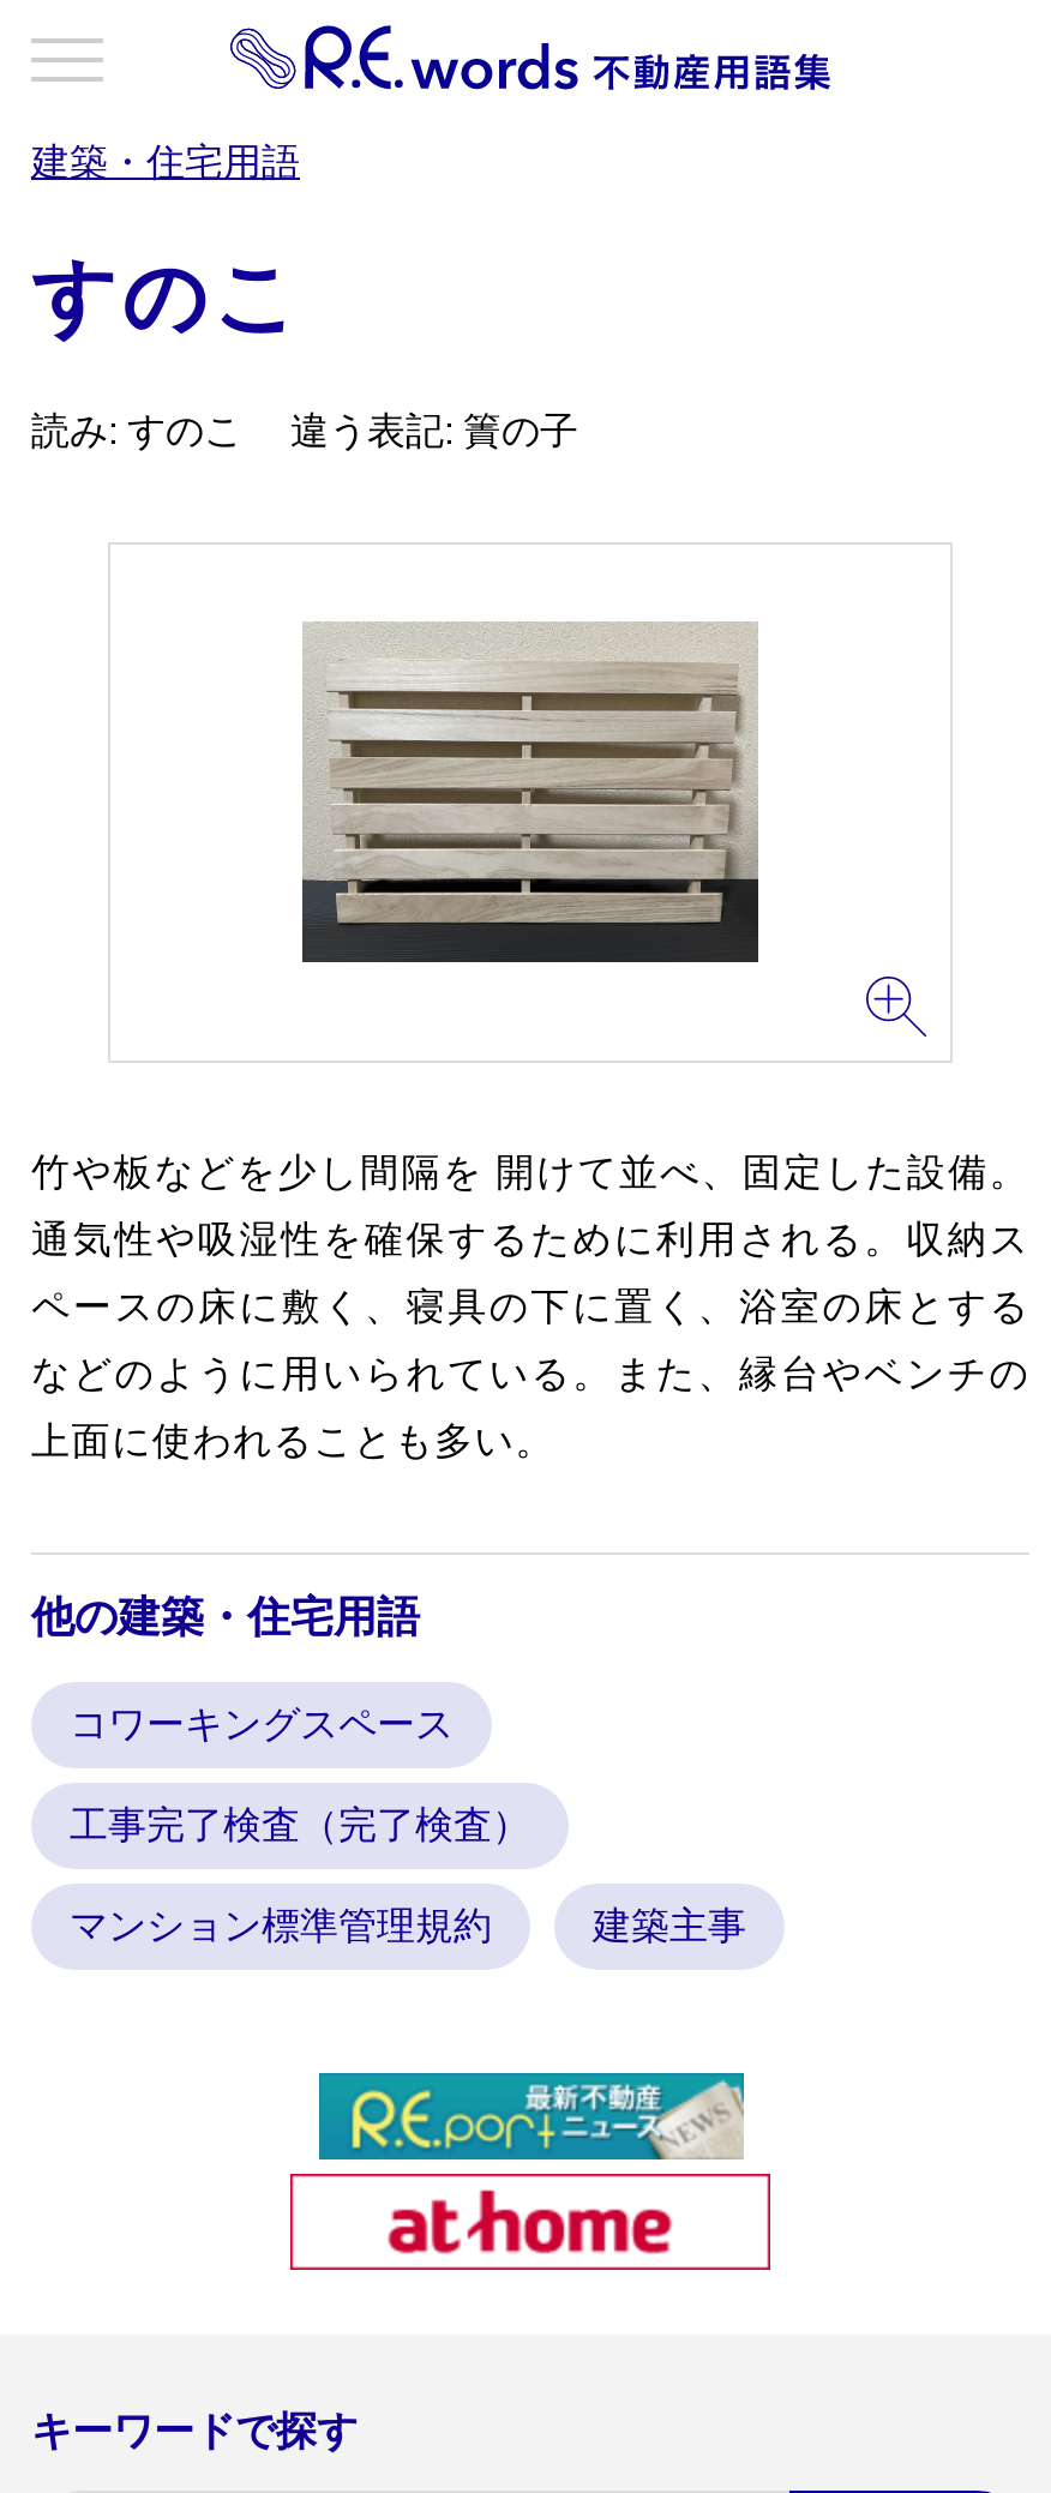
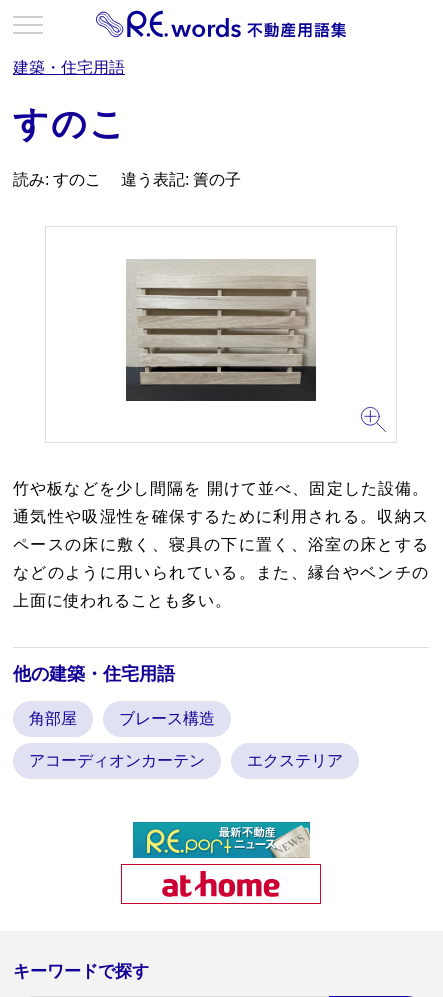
[70,1705,746,1947] コワーキングスペース | 工事完了検査（完了検査） | マンション標準管理規約 | 建築主事 -> [29,710,343,769] 角部屋 | ブレース構造 | アコーディオンカーテン | エクステリア

